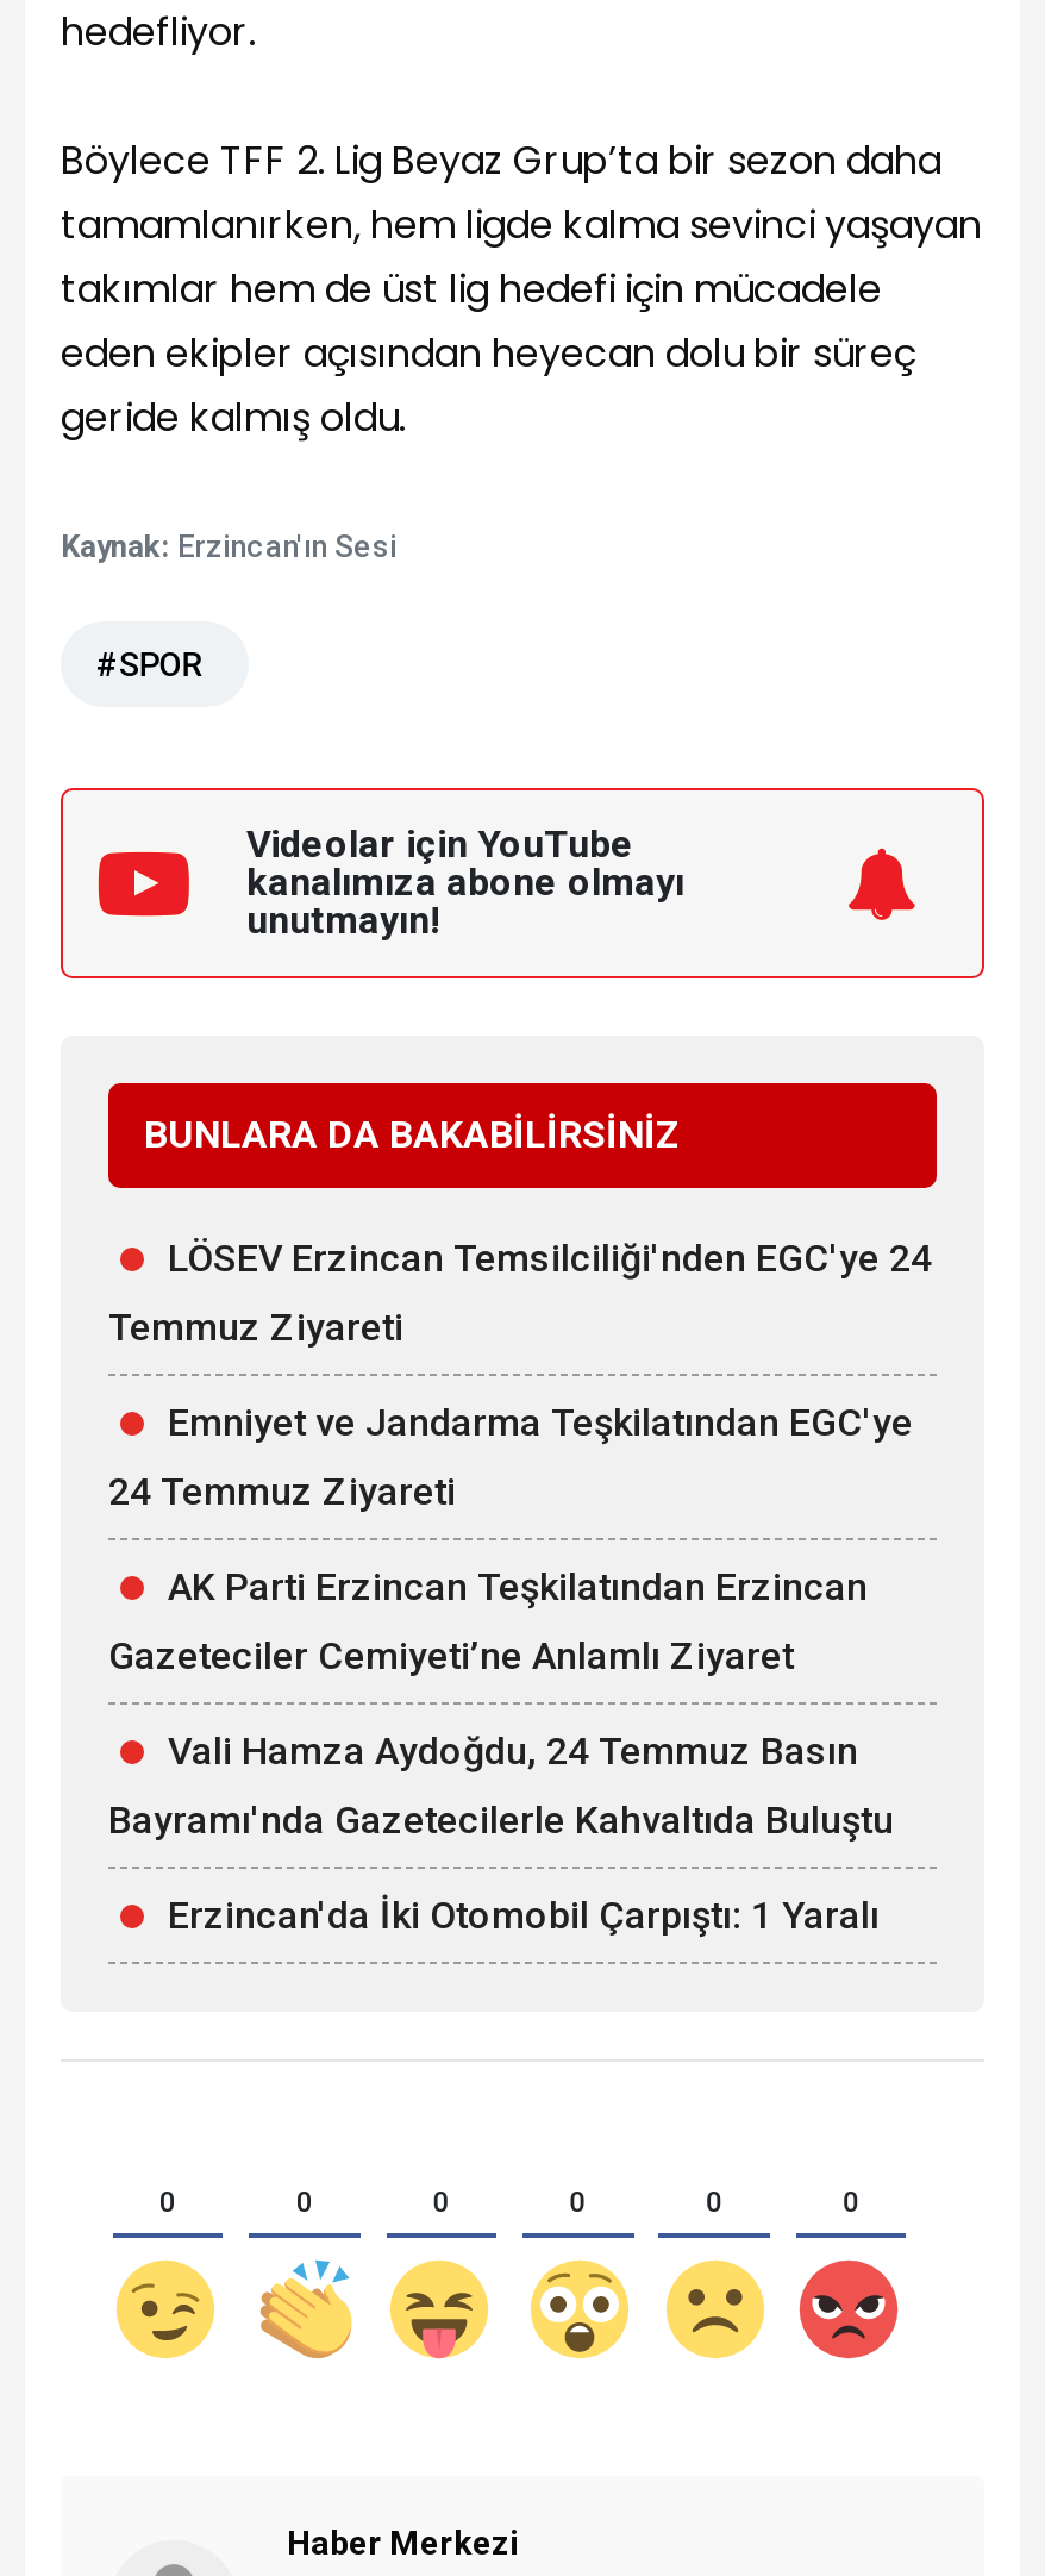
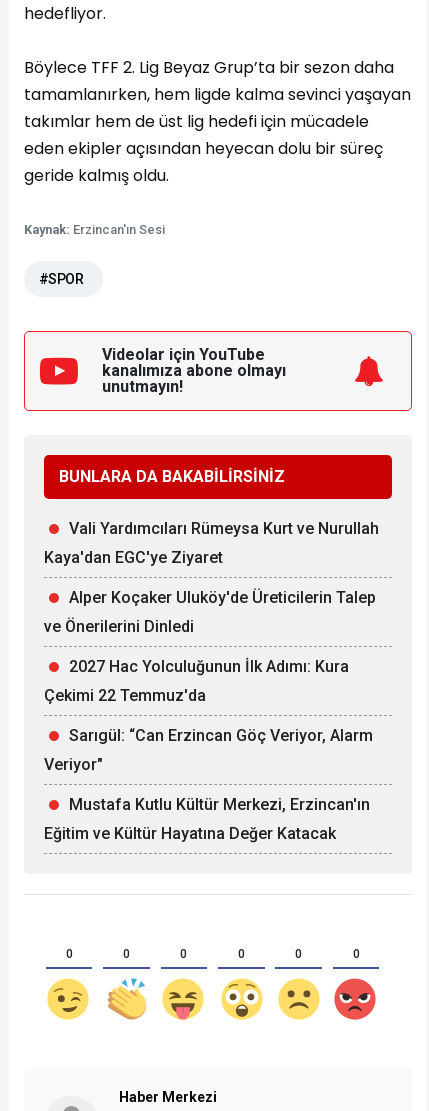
[108,1235,932,1937] LÖSEV Erzincan Temsilciliği'nden EGC'ye 24 | Temmuz Ziyareti | Emniyet ve Jandarma Teşkilatından EGC'ye | 24 Temmuz Ziyareti | AK Parti Erzincan Teşkilatından Erzincan | Gazeteciler Cemiyeti’ne Anlamlı Ziyaret | Vali Hamza Aydoğdu, 24 Temmuz Basın | Bayramı'nda Gazetecilerle Kahvaltıda Buluştu | Erzincan'da İki Otomobil Çarpıştı: 1 Yaralı -> [44,519,379,843] Vali Yardımcıları Rümeysa Kurt ve Nurullah | Kaya'dan EGC'ye Ziyaret | Alper Koçaker Uluköy'de Üreticilerin Talep | ve Önerilerini Dinledi | 2027 Hac Yolculuğunun İlk Adımı: Kura | Çekimi 22 Temmuz'da | Sarıgül: “Can Erzincan Göç Veriyor, Alarm | Veriyor" | Mustafa Kutlu Kültür Merkezi, Erzincan'ın | Eğitim ve Kültür Hayatına Değer Katacak

